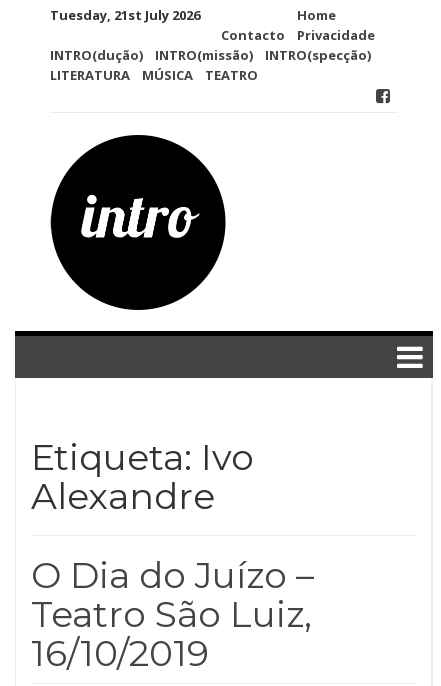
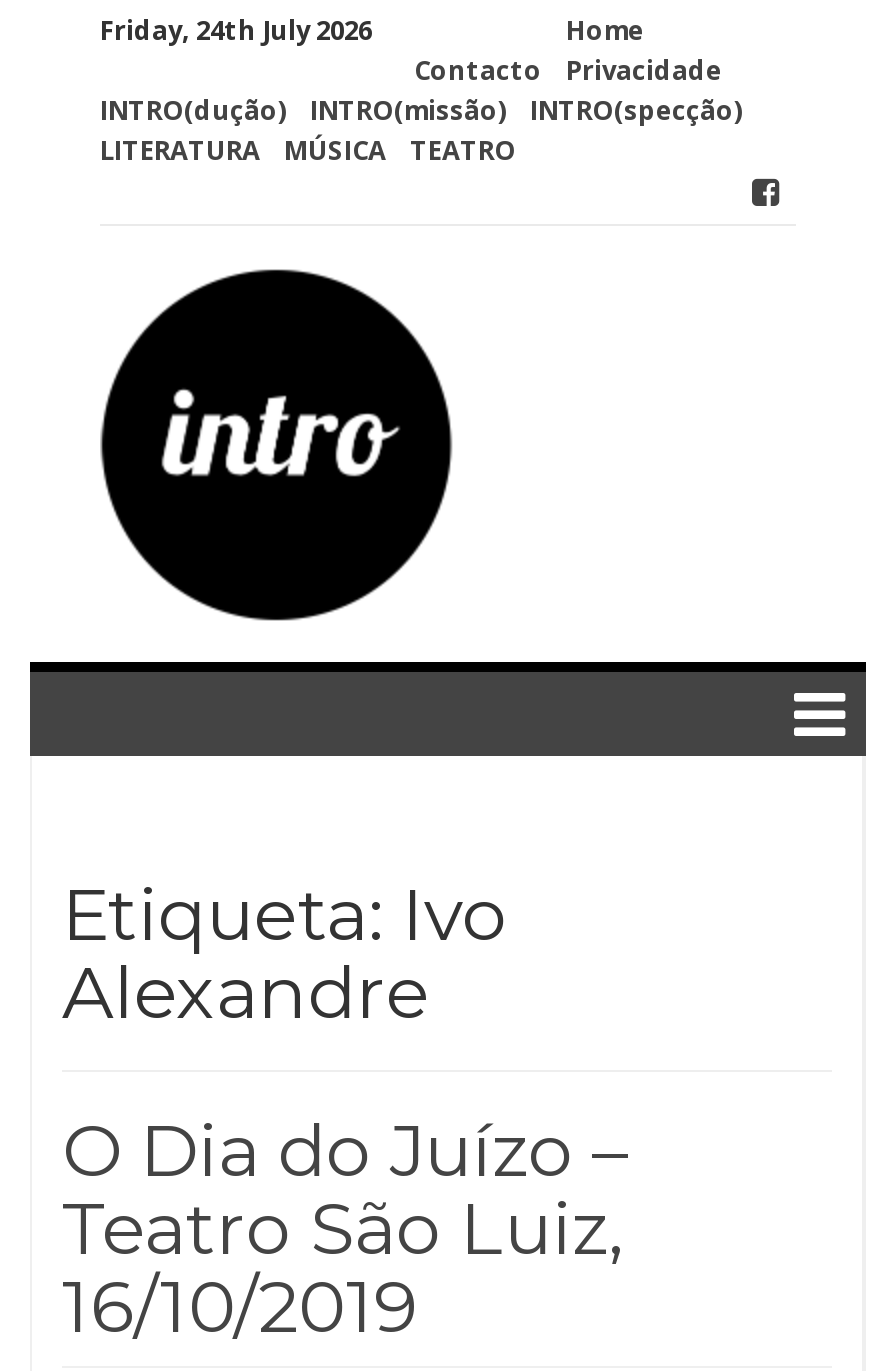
[50,6,200,24] Tuesday, 21st July 2026 -> [100,12,372,48] Friday, 24th July 2026

